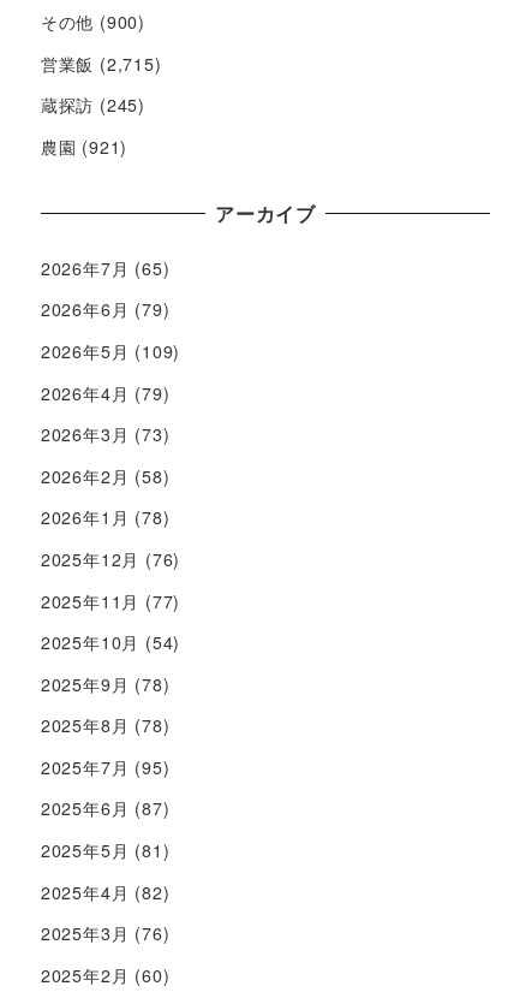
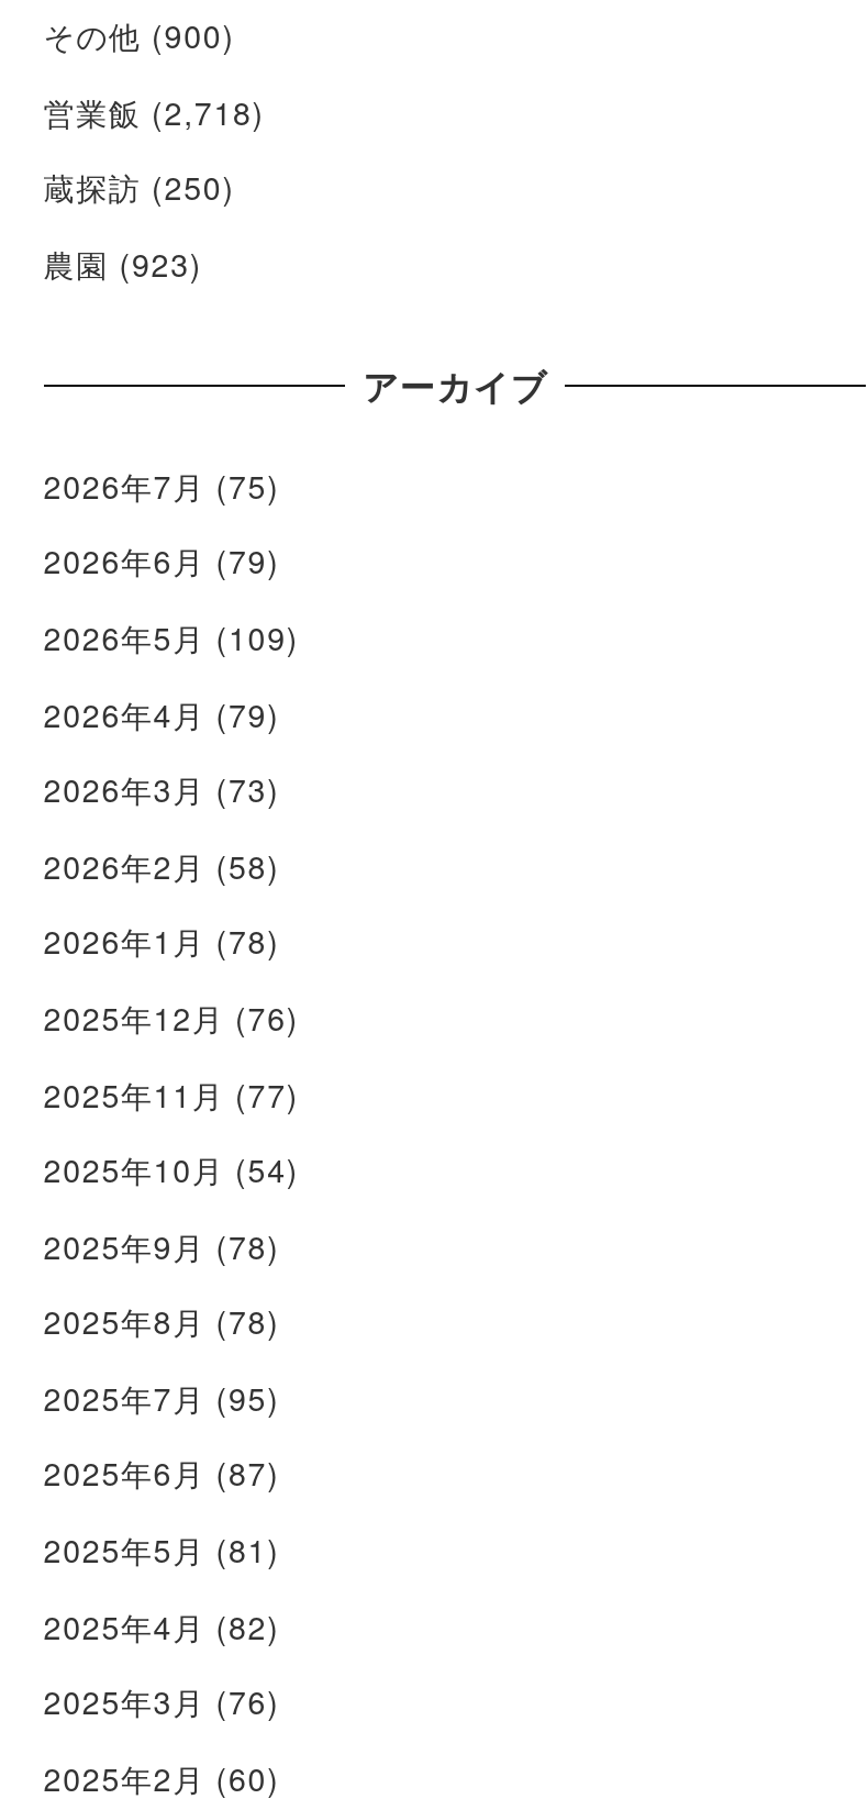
[41,51,162,75] 営業飯(2,715) -> [44,89,265,133] 営業飯(2,718)
[41,93,145,117] 蔵探訪(245) -> [44,165,235,209] 蔵探訪(250)
[41,134,128,158] 農園(921) -> [44,241,203,285] 農園(923)
[41,256,170,280] 2026年7月(65) -> [44,463,280,507] 2026年7月(75)

